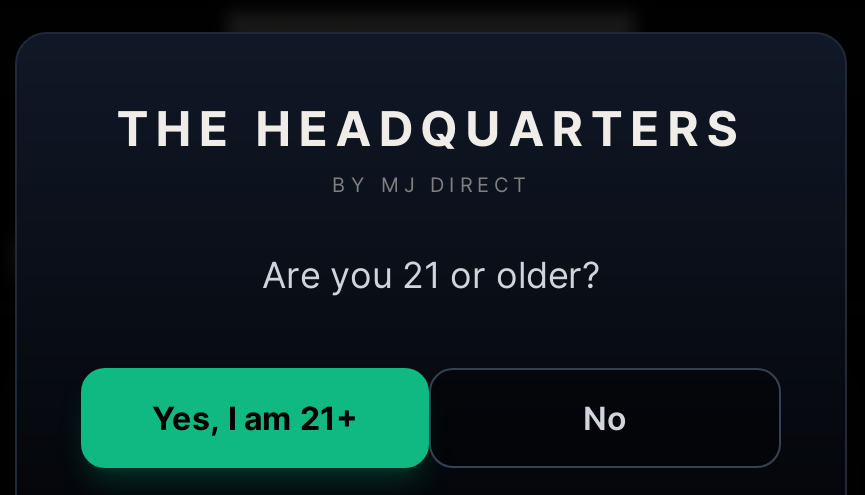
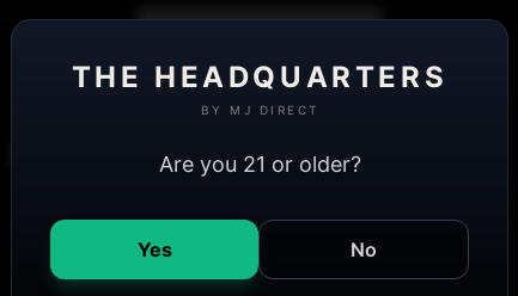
[152,398,358,438] Yes, I am 21+ -> [137,238,172,261] Yes

